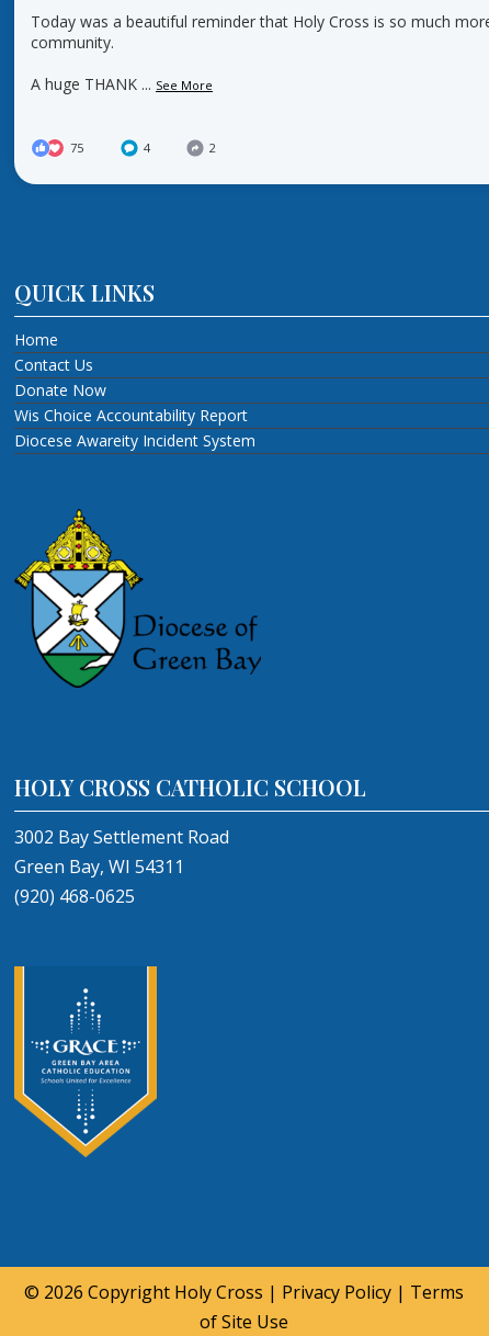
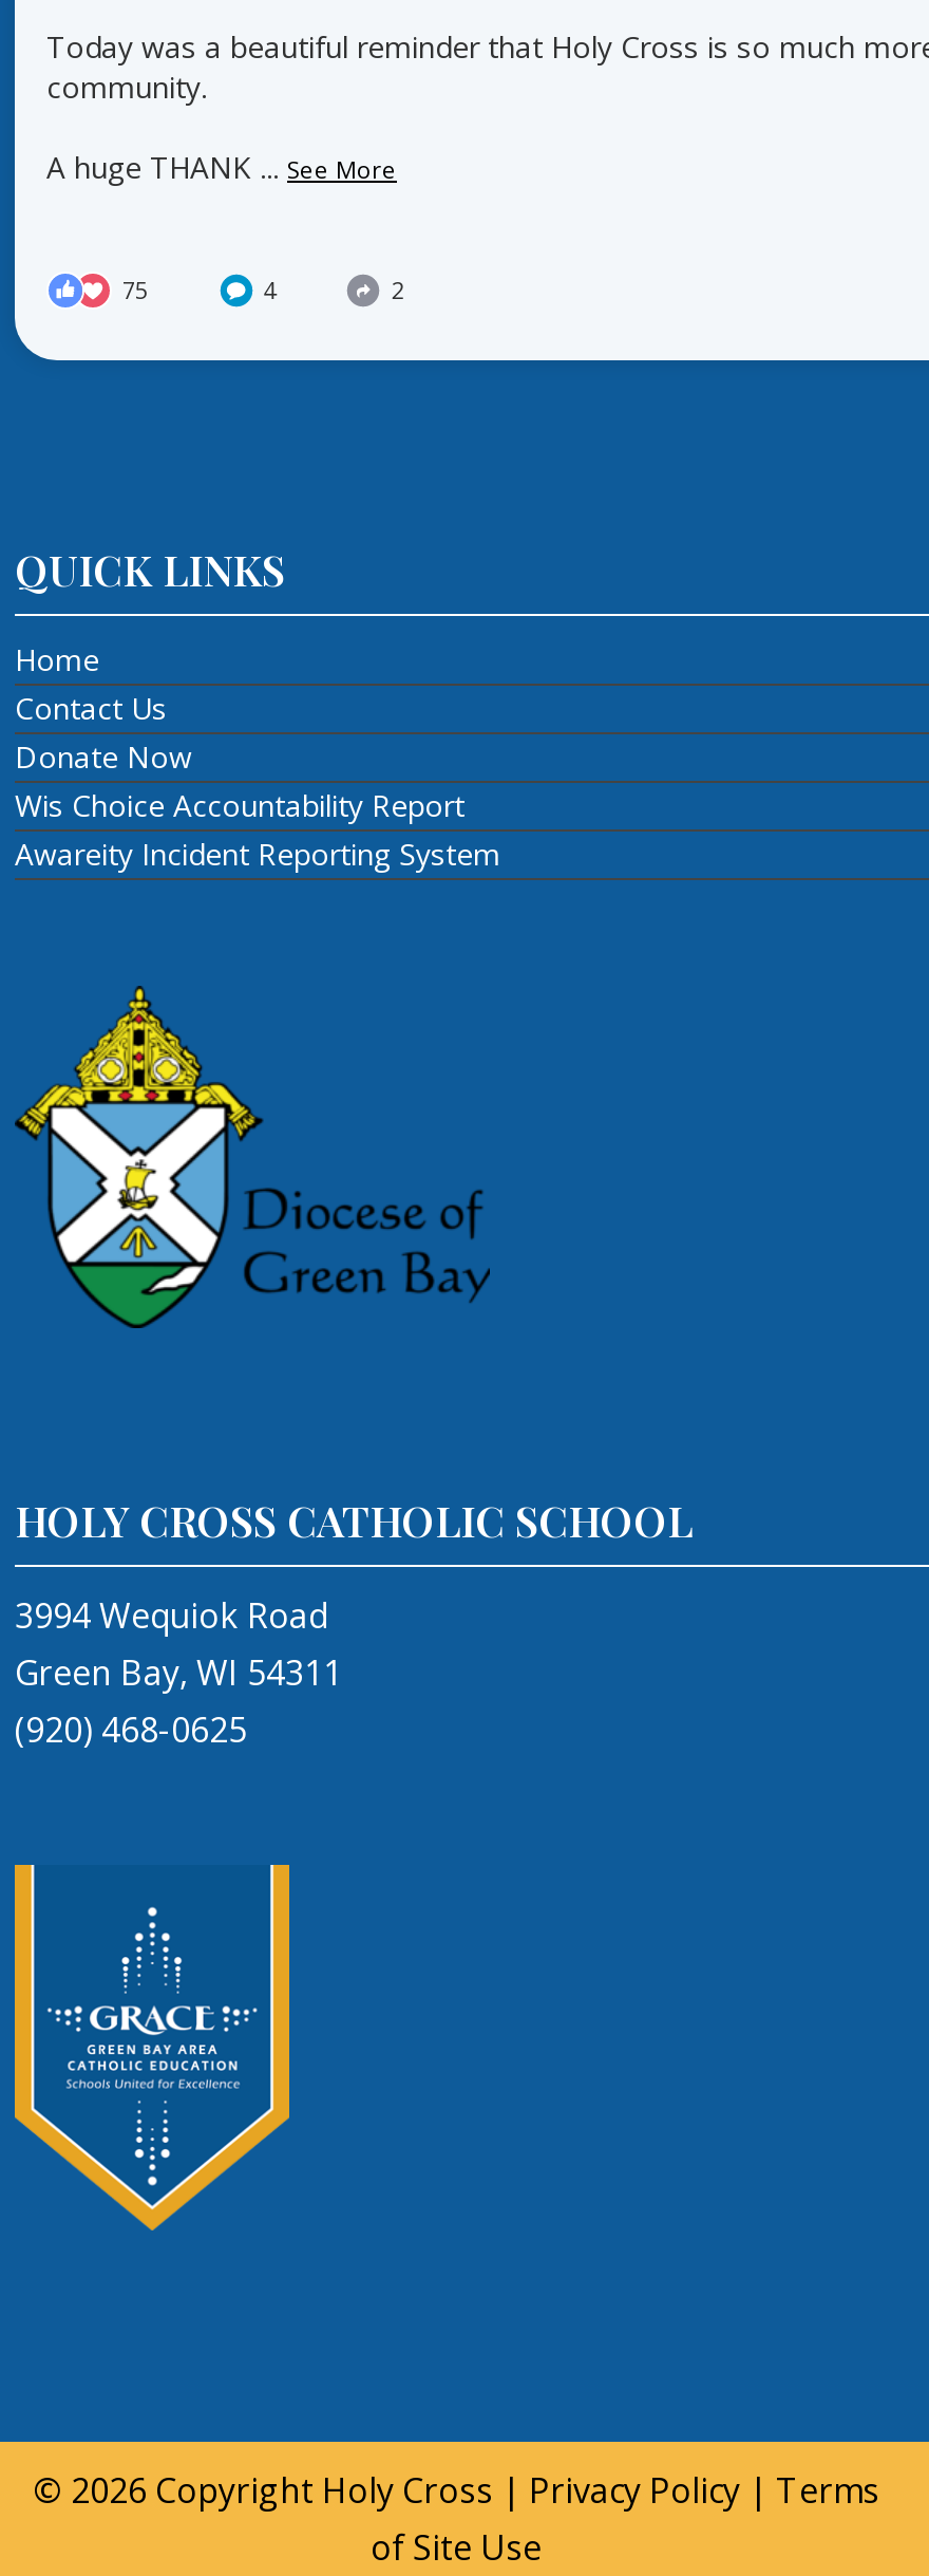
[14,430,255,451] Diocese Awareity Incident System -> [15,832,500,873] Awareity Incident Reporting System
[14,825,229,849] 3002 Bay Settlement Road -> [15,1593,327,1639] 3994 Wequiok Road

